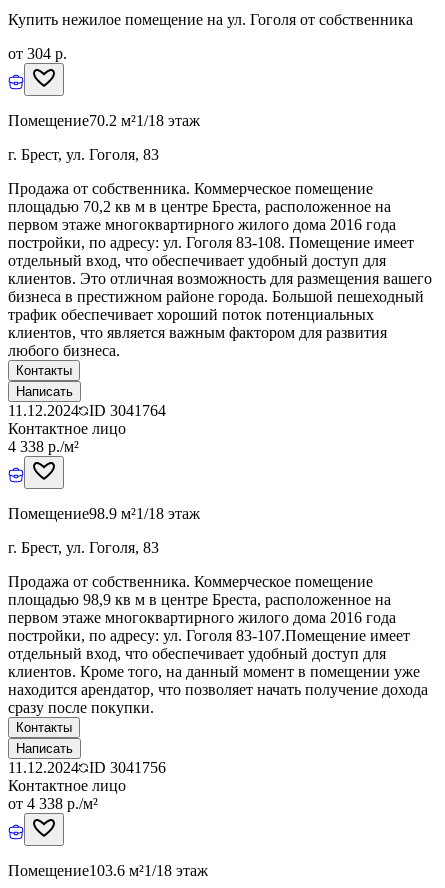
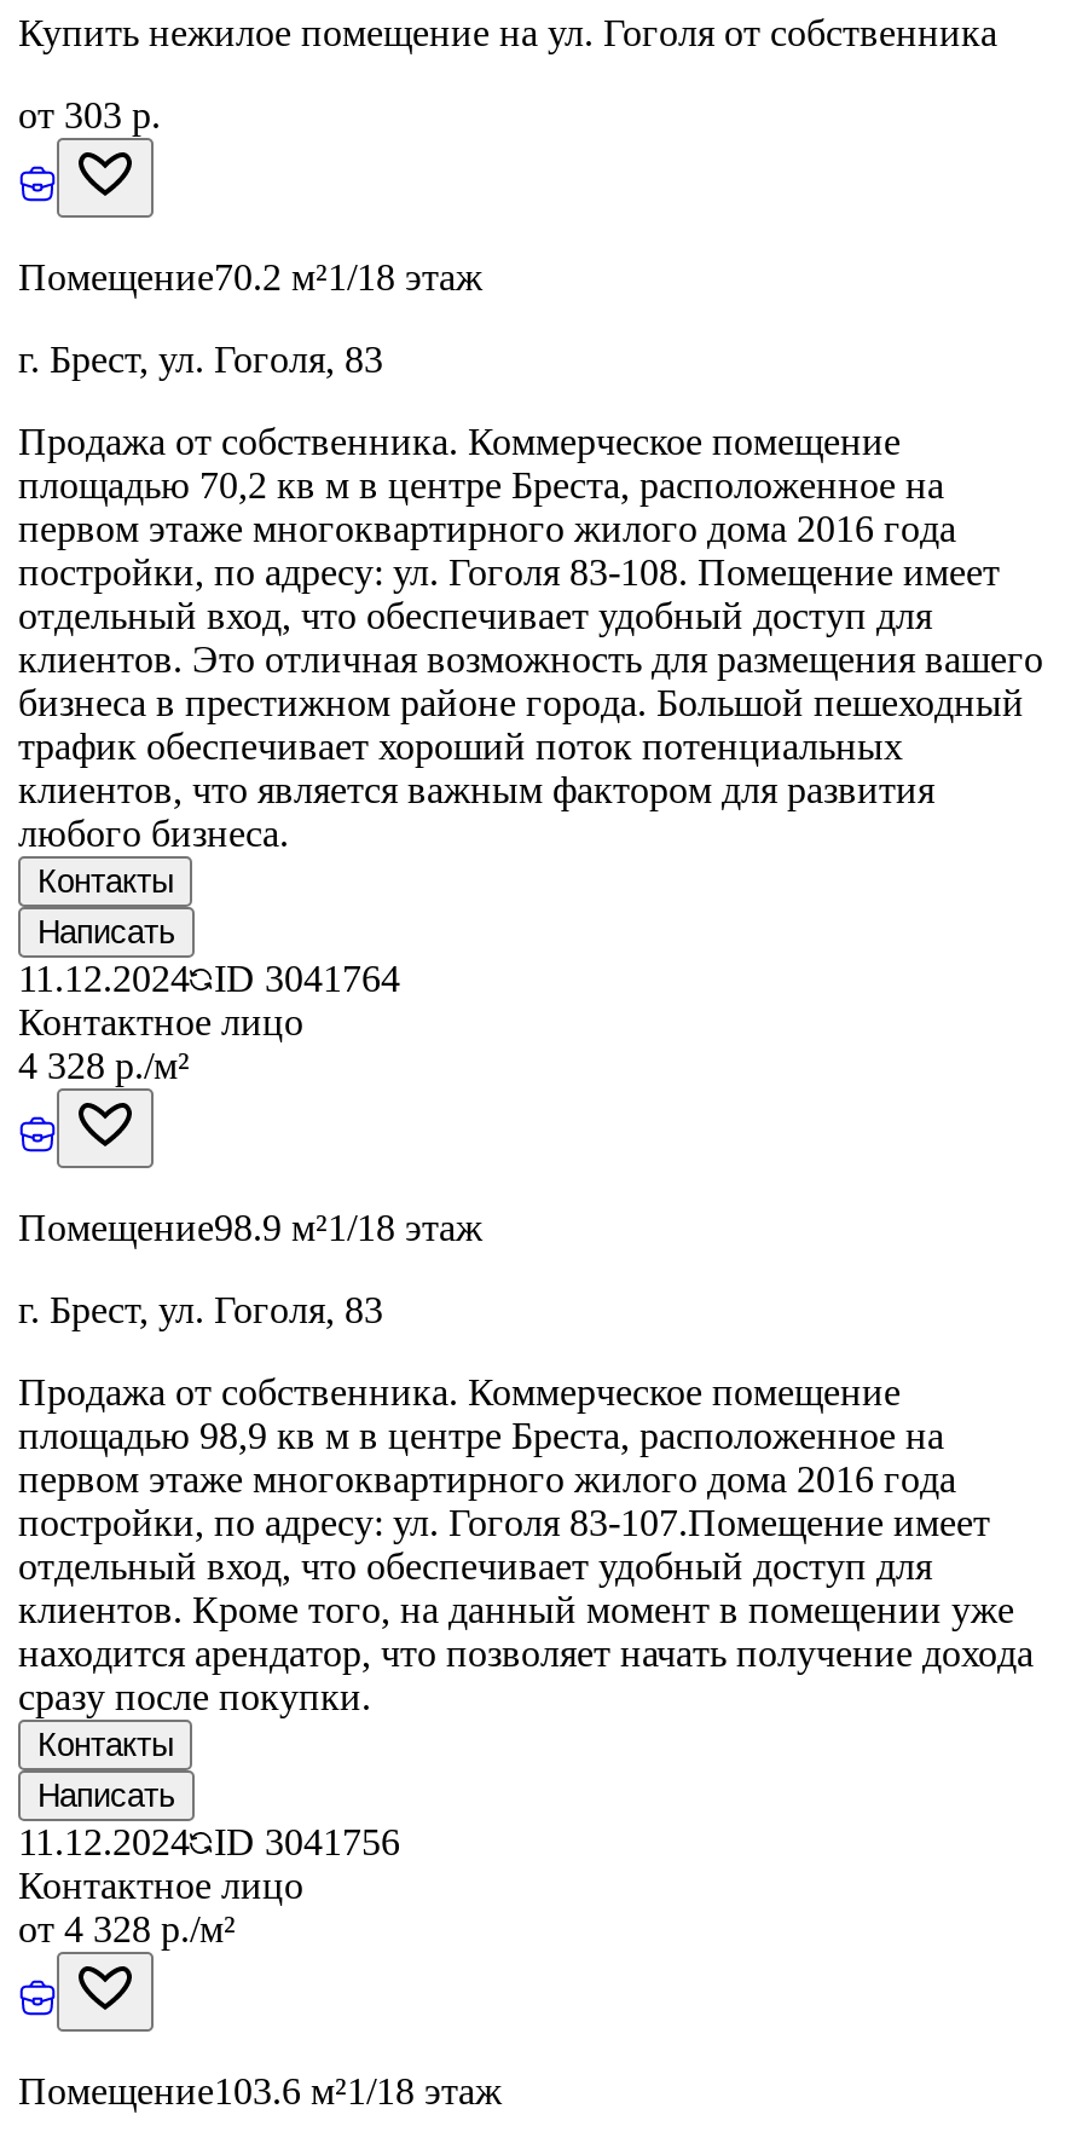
[8,45,67,62] от 304 р. -> [18,94,161,135] от 303 р.
[8,438,79,455] 4 338 р./м² -> [18,1044,190,1085] 4 328 р./м²
[8,795,98,812] от 4 338 р./м² -> [18,1908,236,1949] от 4 328 р./м²

